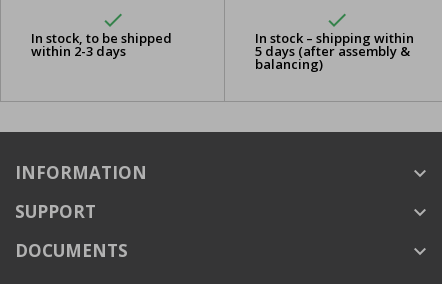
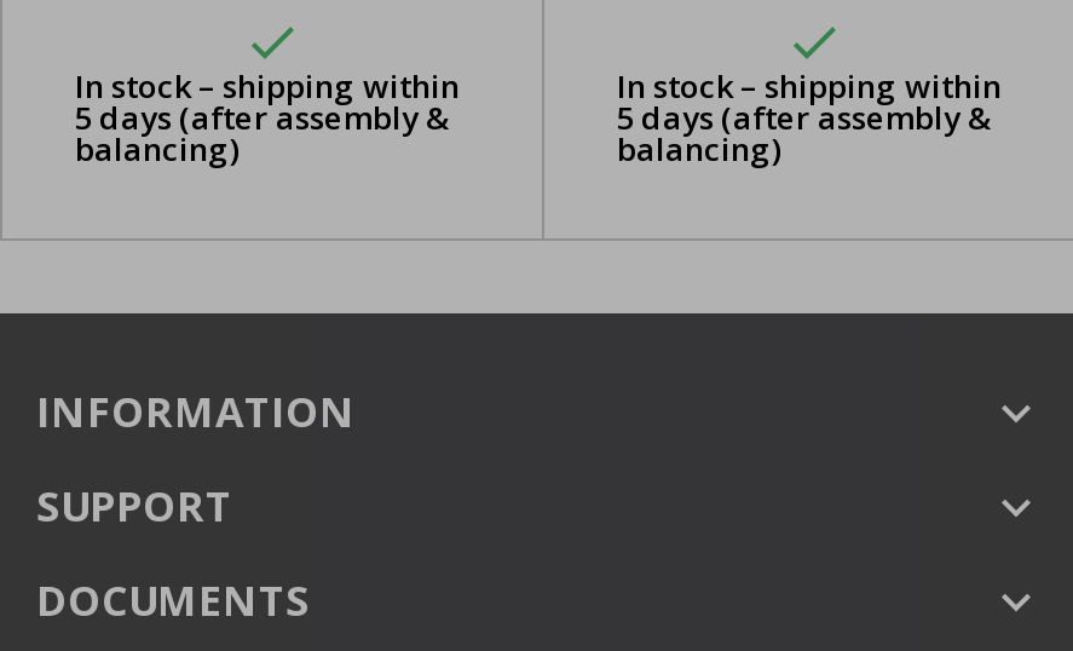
[31,28,172,59] In stock, to be shipped | within 2-3 days -> [75,63,460,169] In stock – shipping within | 5 days (after assembly & | balancing)

